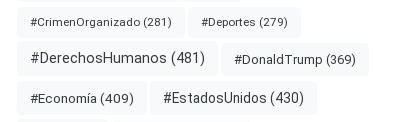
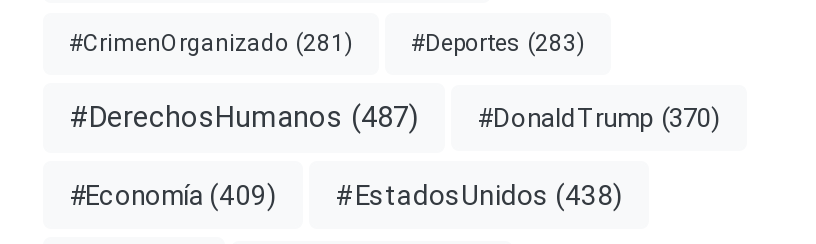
[201,15,288,29] #Deportes (279) -> [411,30,585,58] #Deportes (283)
[30,50,205,66] #DerechosHumanos (481) -> [69,101,419,135] #DerechosHumanos (487)
[234,52,356,67] #DonaldTrump (369) -> [477,103,721,133] #DonaldTrump (370)
[163,90,304,106] #EstadosUnidos (430) -> [335,180,623,212] #EstadosUnidos (438)

